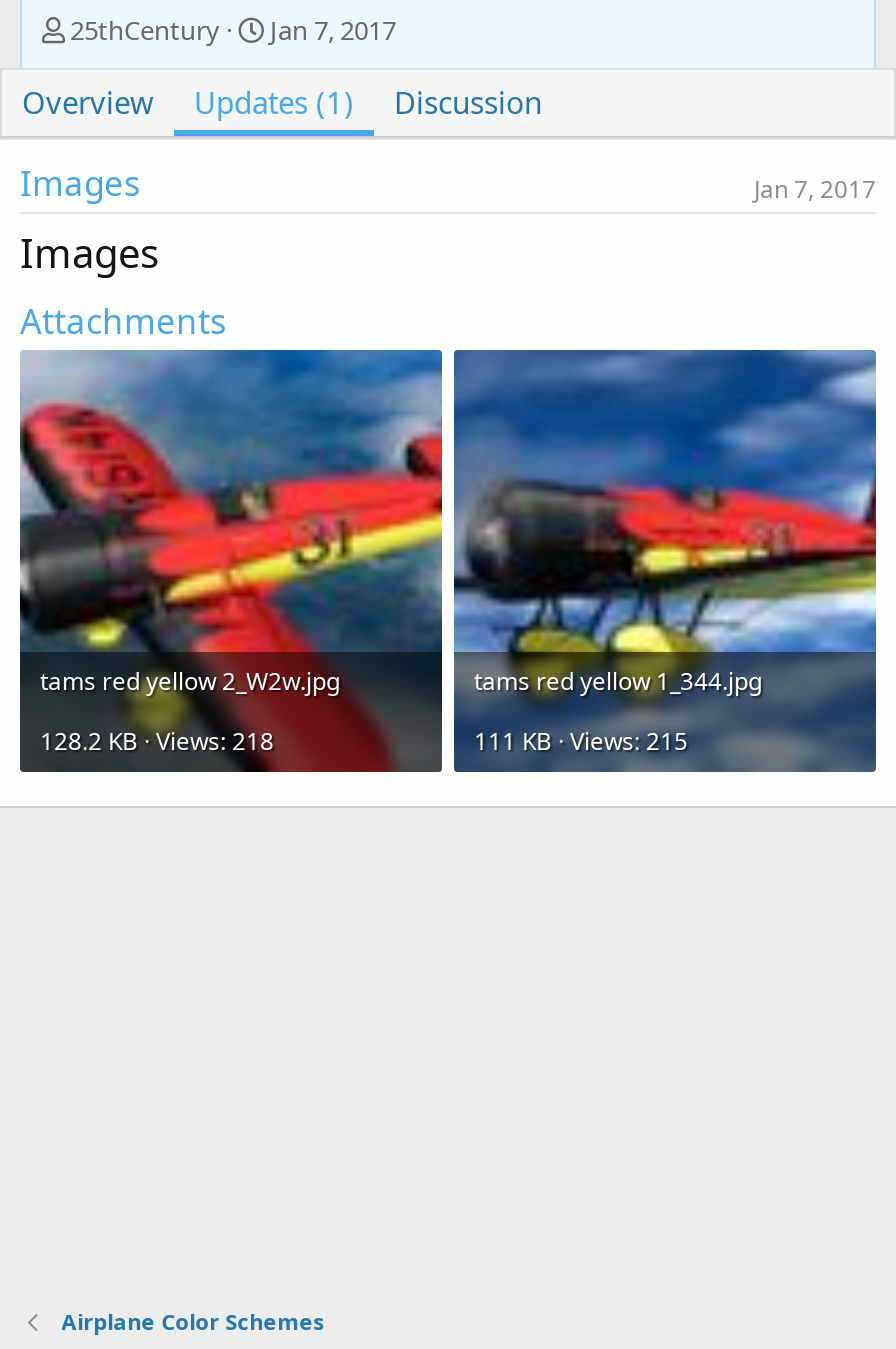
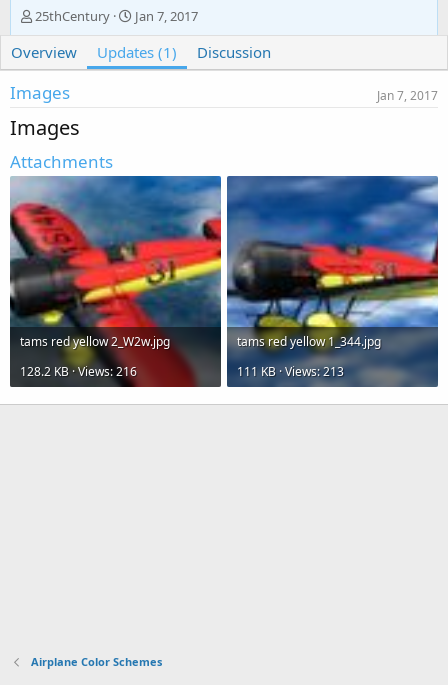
[40,724,274,758] 128.2 KB · Views: 218 -> [20,363,137,380] 128.2 KB · Views: 216
[474,724,688,758] 111 KB · Views: 215 -> [237,363,344,380] 111 KB · Views: 213

